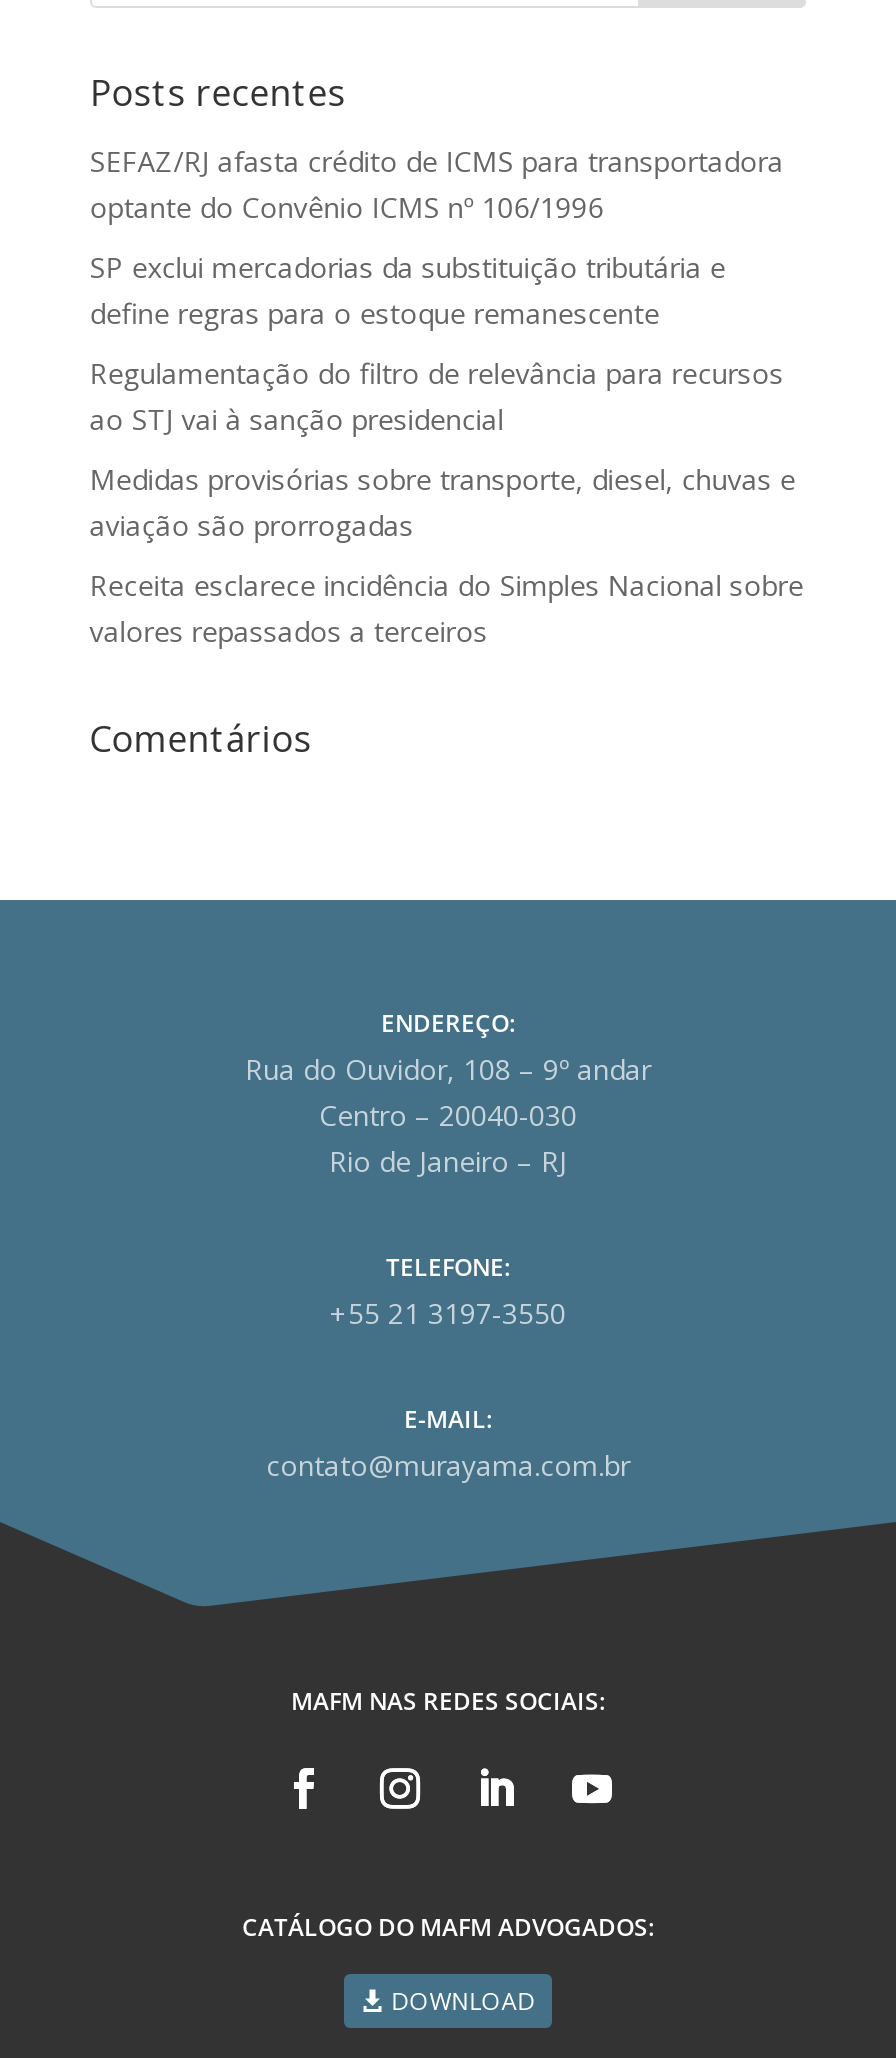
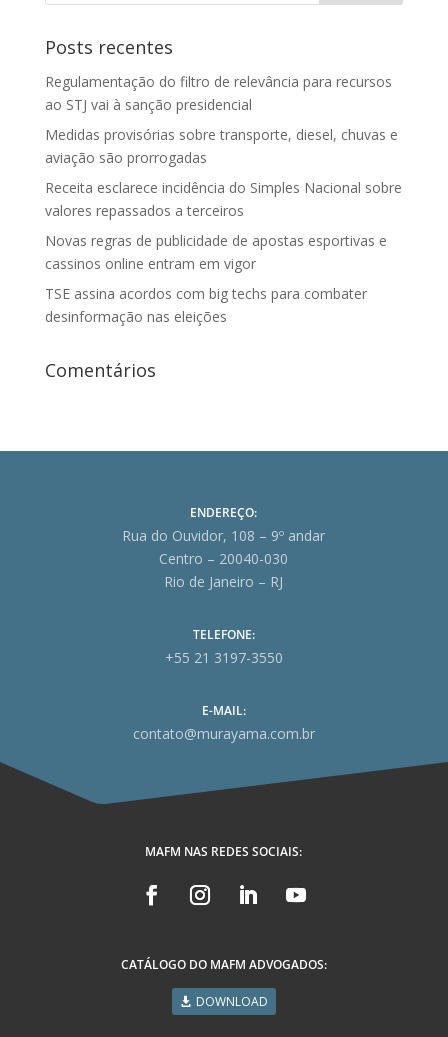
[90,142,784,332] SEFAZ/RJ afasta crédito de ICMS para transportadora | optante do Convênio ICMS nº 106/1996 | SP exclui mercadorias da substituição tributária e | define regras para o estoque remanescente -> none
moved [90,354,804,650] -> [45,72,402,220]: Regulamentação do filtro de relevância para recursos | ao STJ vai à sanção presidencial | Medidas provisórias sobre transporte, diesel, chuvas e | aviação são prorrogadas | Receita esclarece incidência do Simples Nacional sobre | valores repassados a terceiros
none -> [45,231,387,326] Novas regras de publicidade de apostas esportivas e | cassinos online entram em vigor | TSE assina acordos com big techs para combater | desinformação nas eleições

